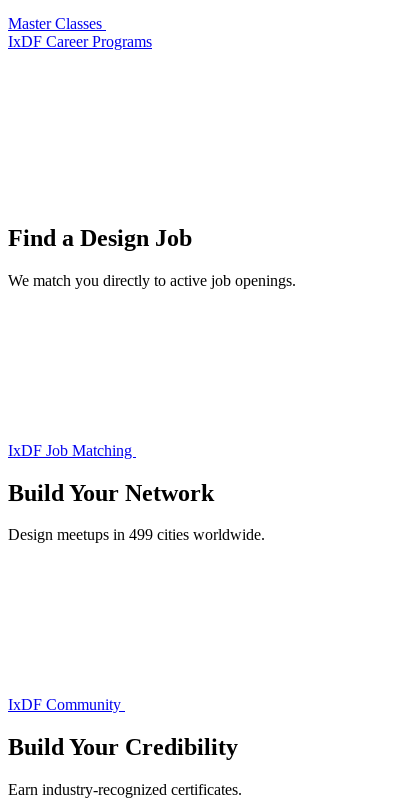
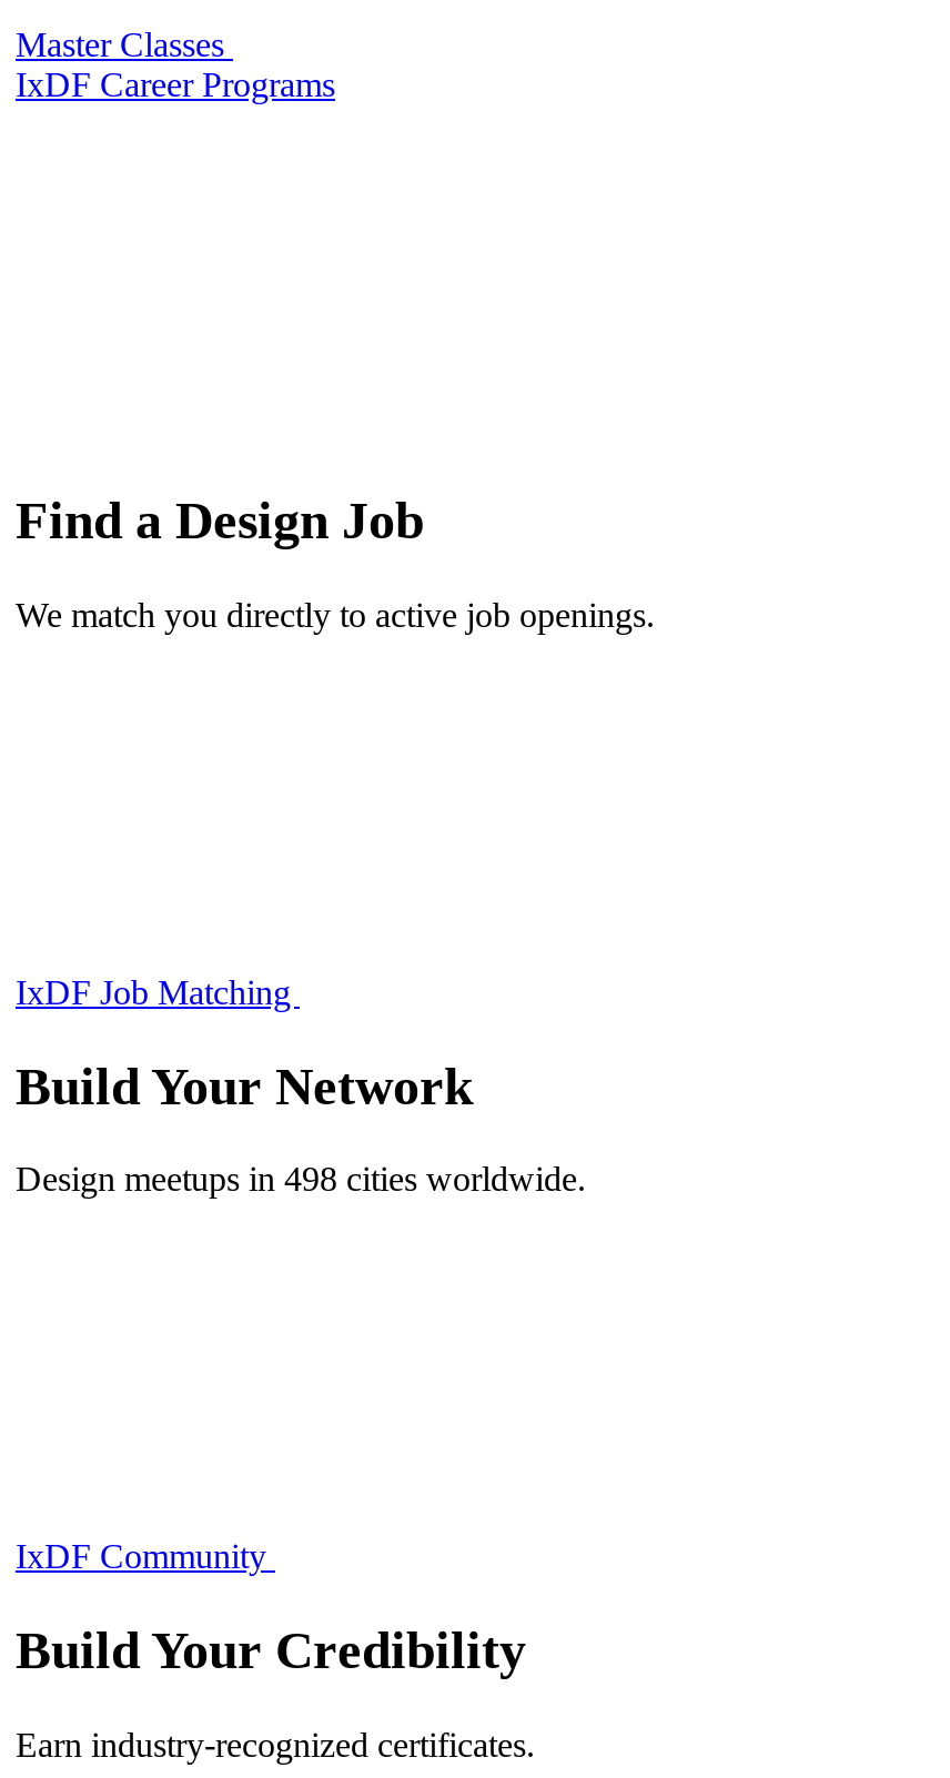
[8,526,265,543] Design meetups in 499 cities worldwide. -> [16,1161,586,1198] Design meetups in 498 cities worldwide.

